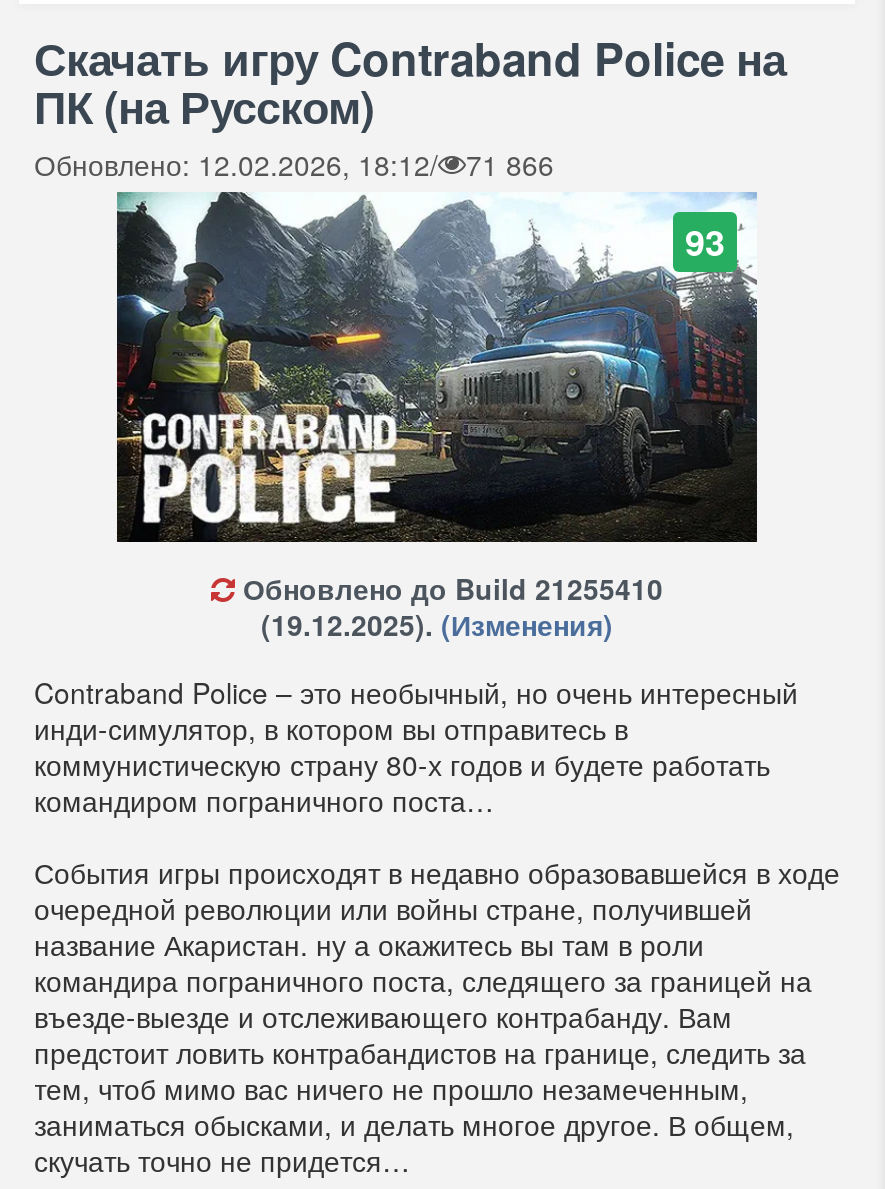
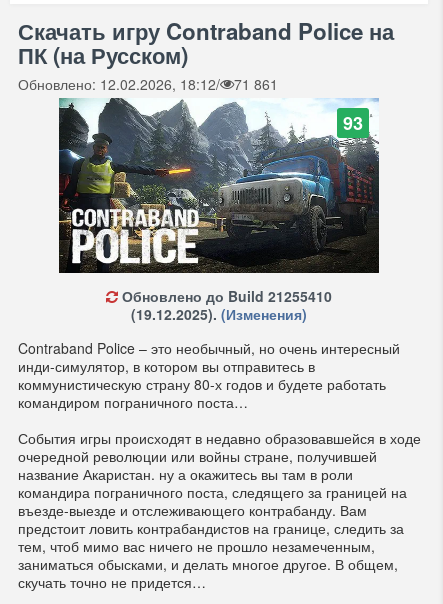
[34,144,554,184] Обновлено: 12.02.2026, 18:12/ 71 866 -> [17,74,277,94] Обновлено: 12.02.2026, 18:12/ 71 861

